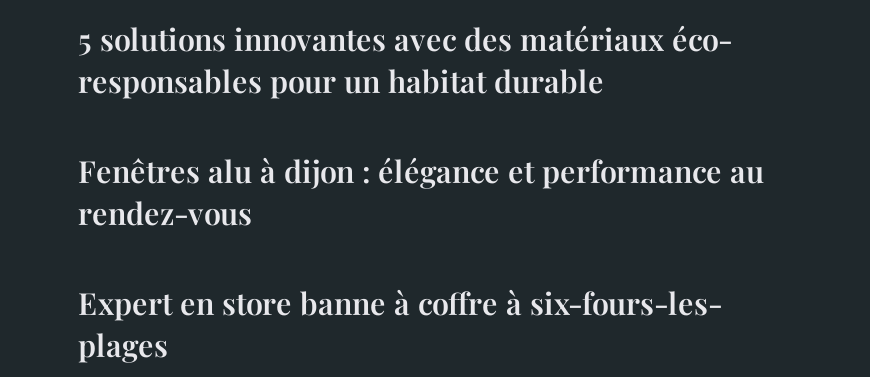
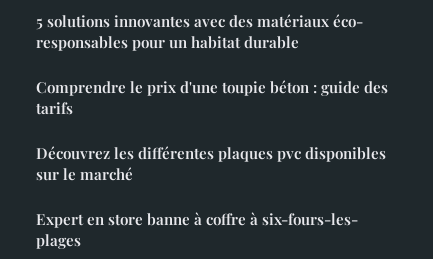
[78,151,764,233] Fenêtres alu à dijon : élégance et performance au | rendez-vous -> [36,76,388,183] Comprendre le prix d'une toupie béton : guide des | tarifs | Découvrez les différentes plaques pvc disponibles | sur le marché

